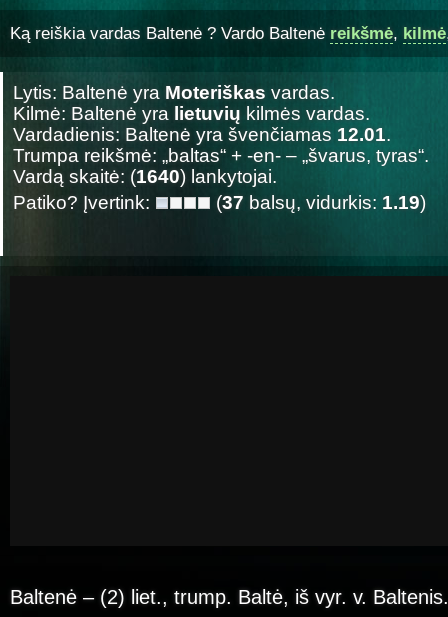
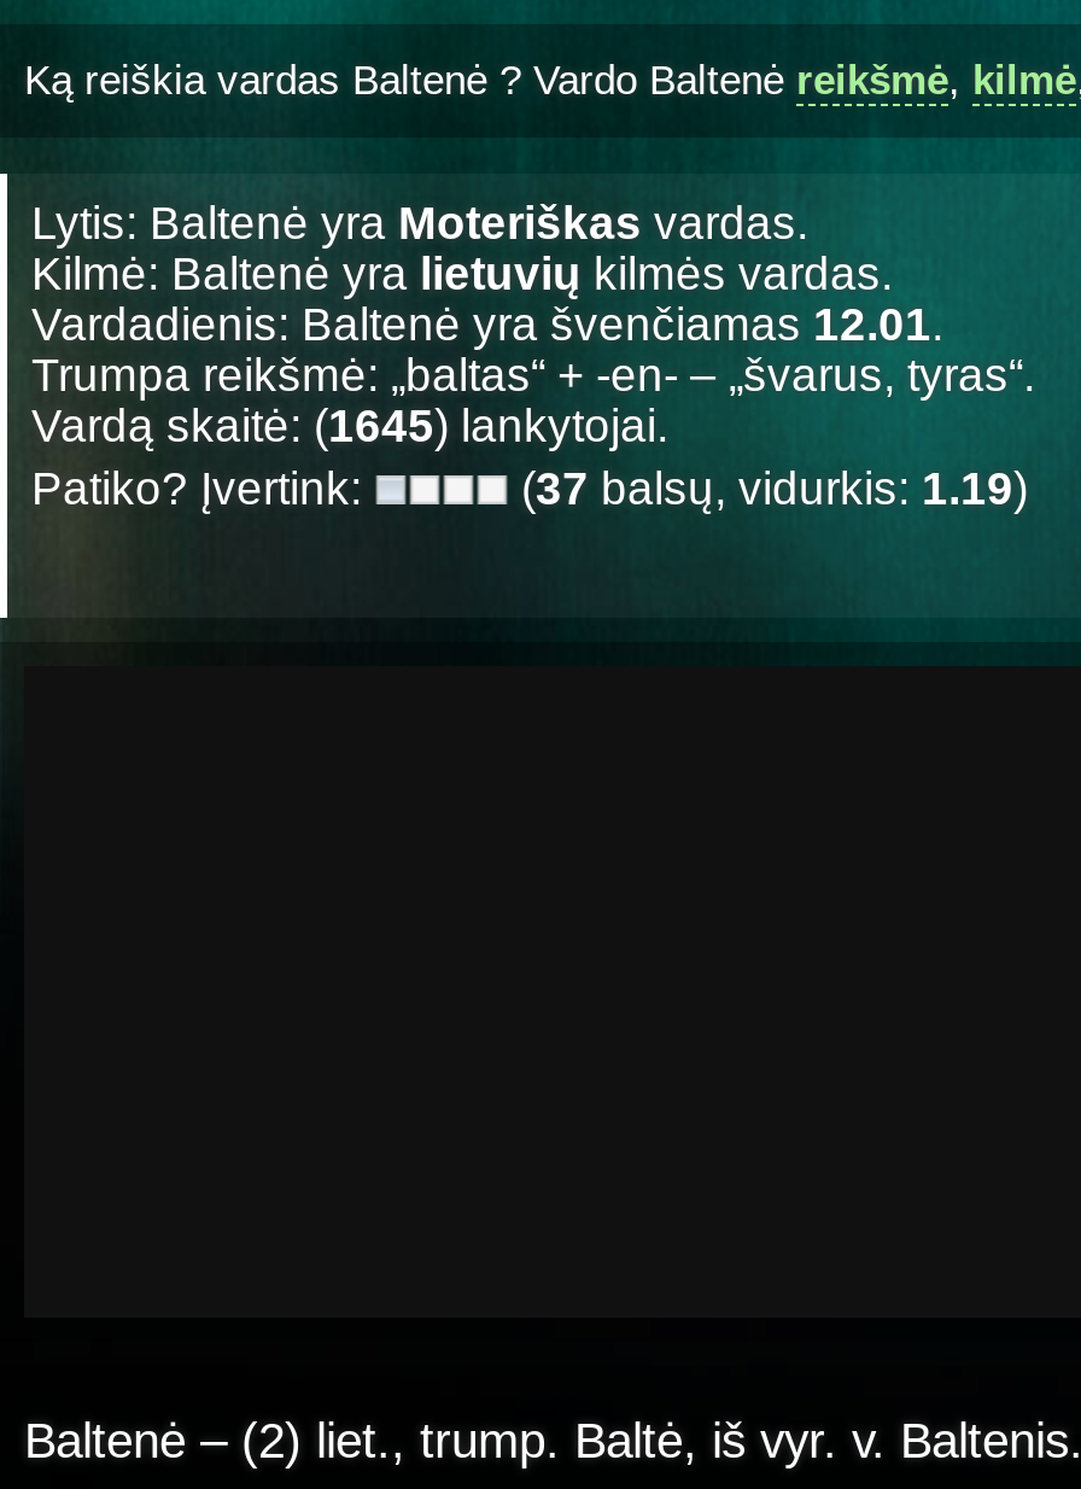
[13,166,277,187] Vardą skaitė: (1640) lankytojai. -> [31,400,668,451] Vardą skaitė: (1645) lankytojai.

